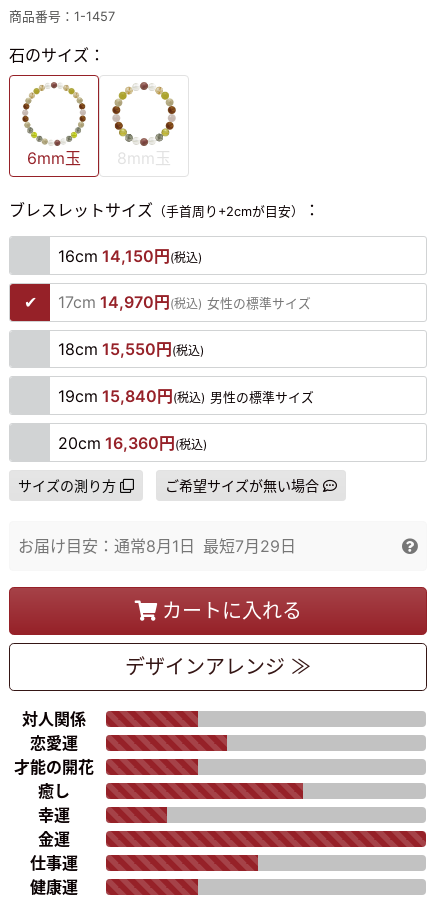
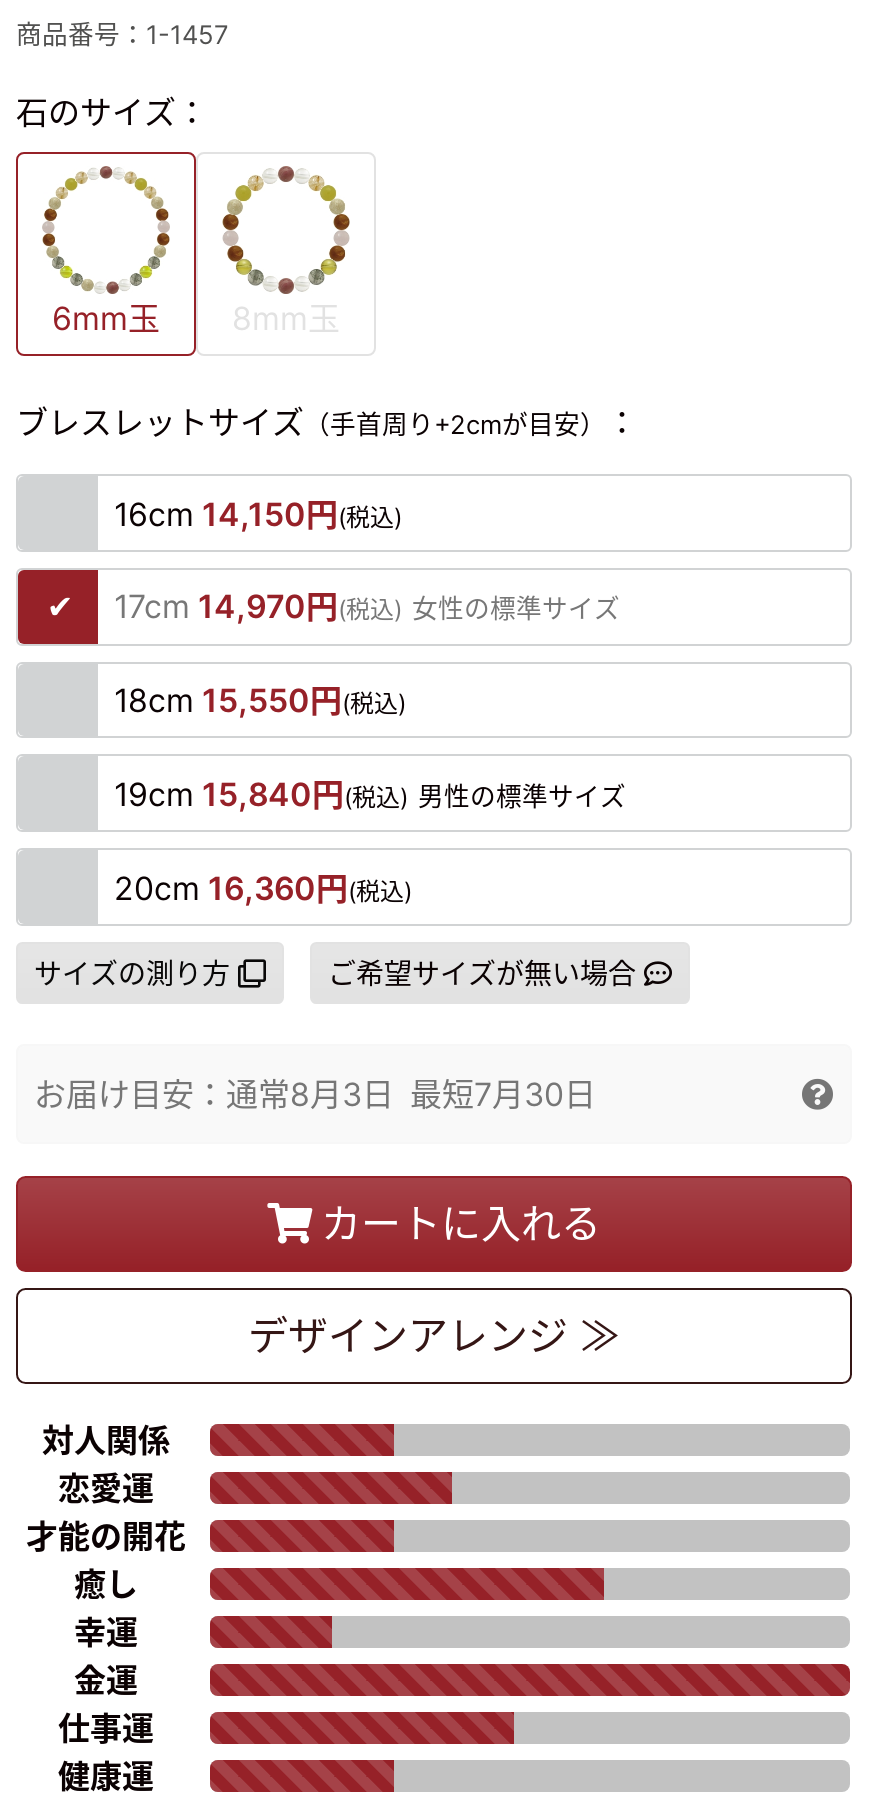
[18,536,296,556] お届け目安：通常8月1日最短7月29日 -> [34,1074,596,1114] お届け目安：通常8月3日最短7月30日

